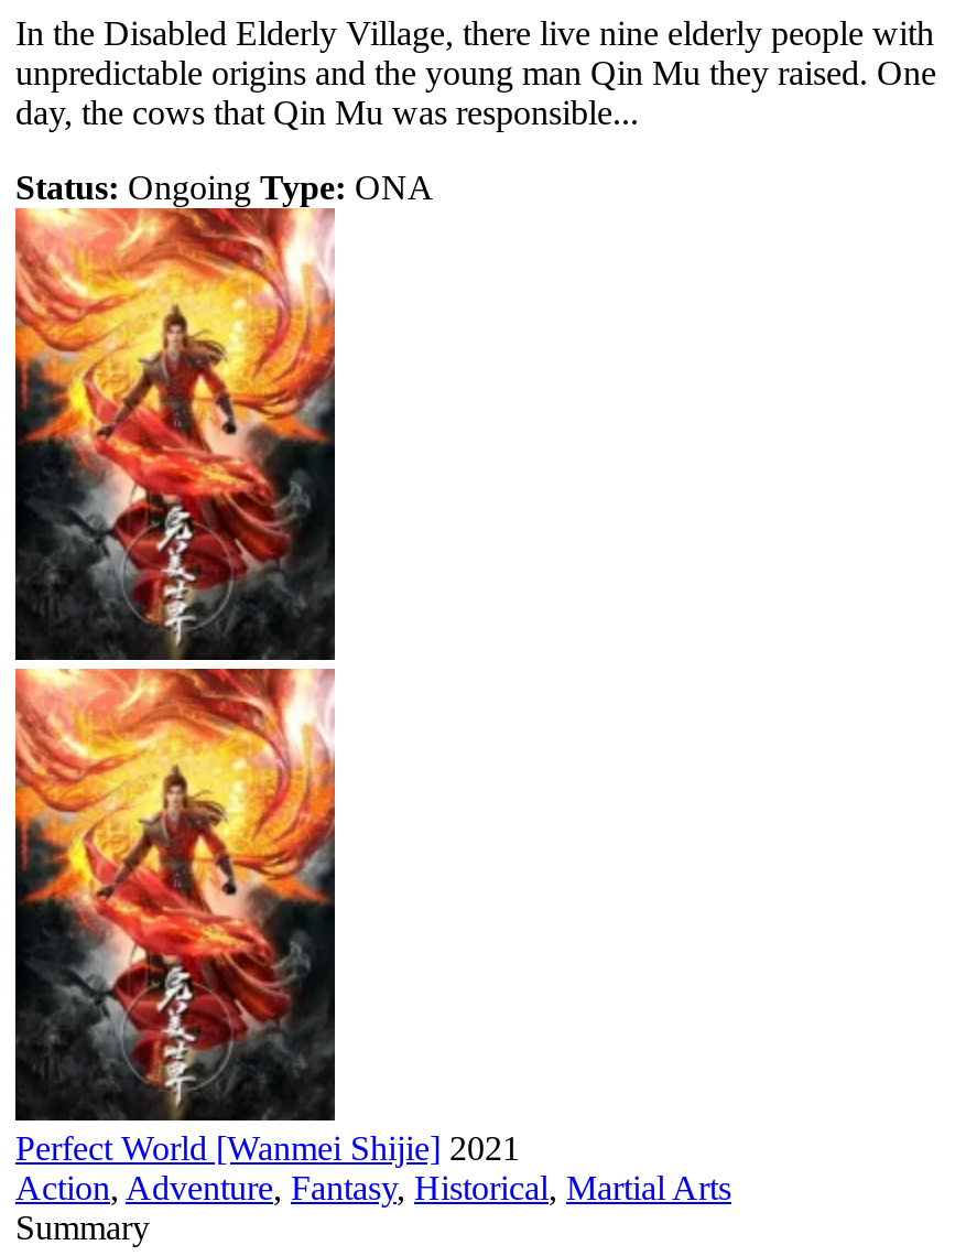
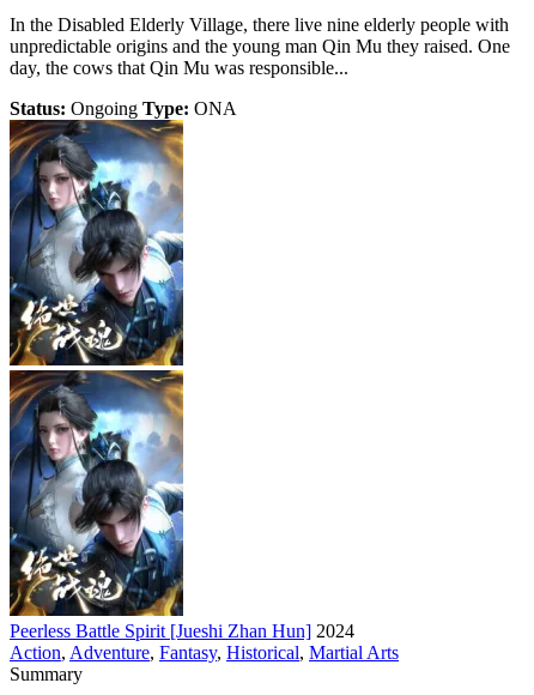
[13,210,520,1167] [image] | Perfect World [Wanmei Shijie] 2021 -> [8,121,354,641] [image] | Peerless Battle Spirit [Jueshi Zhan Hun] 2024

